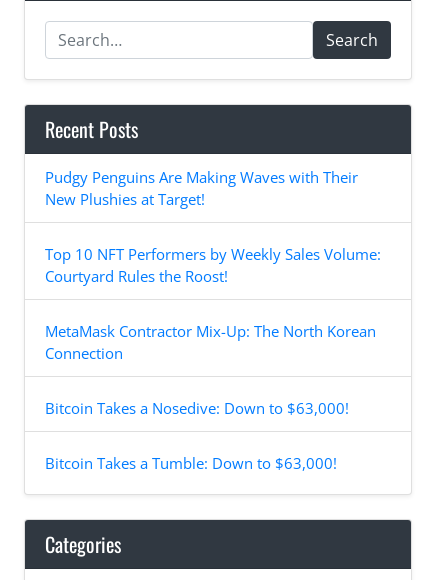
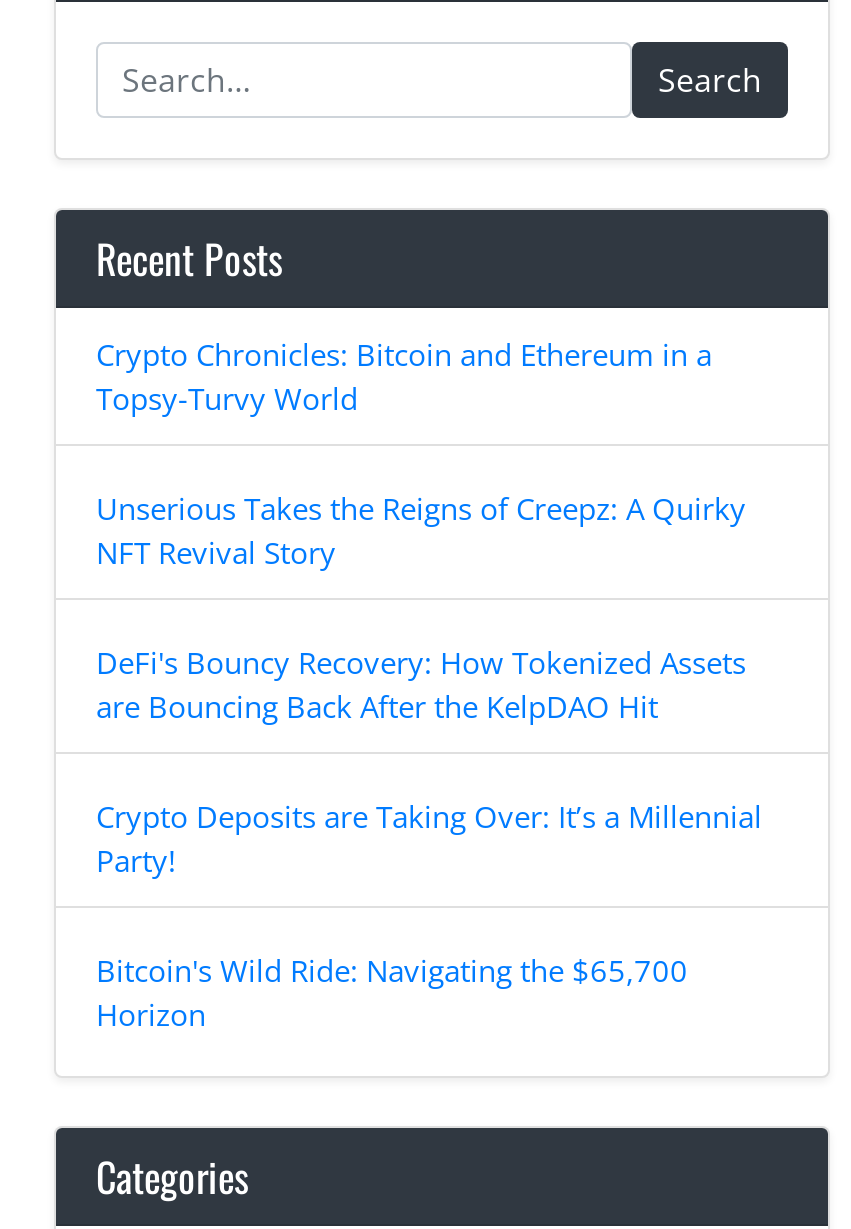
[45,167,358,209] Pudgy Penguins Are Making Waves with Their | New Plushies at Target! -> [96,334,712,418] Crypto Chronicles: Bitcoin and Ethereum in a | Topsy-Turvy World
[45,244,381,286] Top 10 NFT Performers by Weekly Sales Volume: | Courtyard Rules the Roost! -> [96,488,746,572] Unserious Takes the Reigns of Creepz: A Quirky | NFT Revival Story
[45,321,376,363] MetaMask Contractor Mix-Up: The North Korean | Connection -> [96,642,746,726] DeFi's Bouncy Recovery: How Tokenized Assets | are Bouncing Back After the KelpDAO Hit
[45,398,349,418] Bitcoin Takes a Nosedive: Down to $63,000! -> [96,796,762,880] Crypto Deposits are Taking Over: It’s a Millennial | Party!
[45,453,337,473] Bitcoin Takes a Tumble: Down to $63,000! -> [96,950,688,1034] Bitcoin's Wild Ride: Navigating the $65,700 | Horizon

